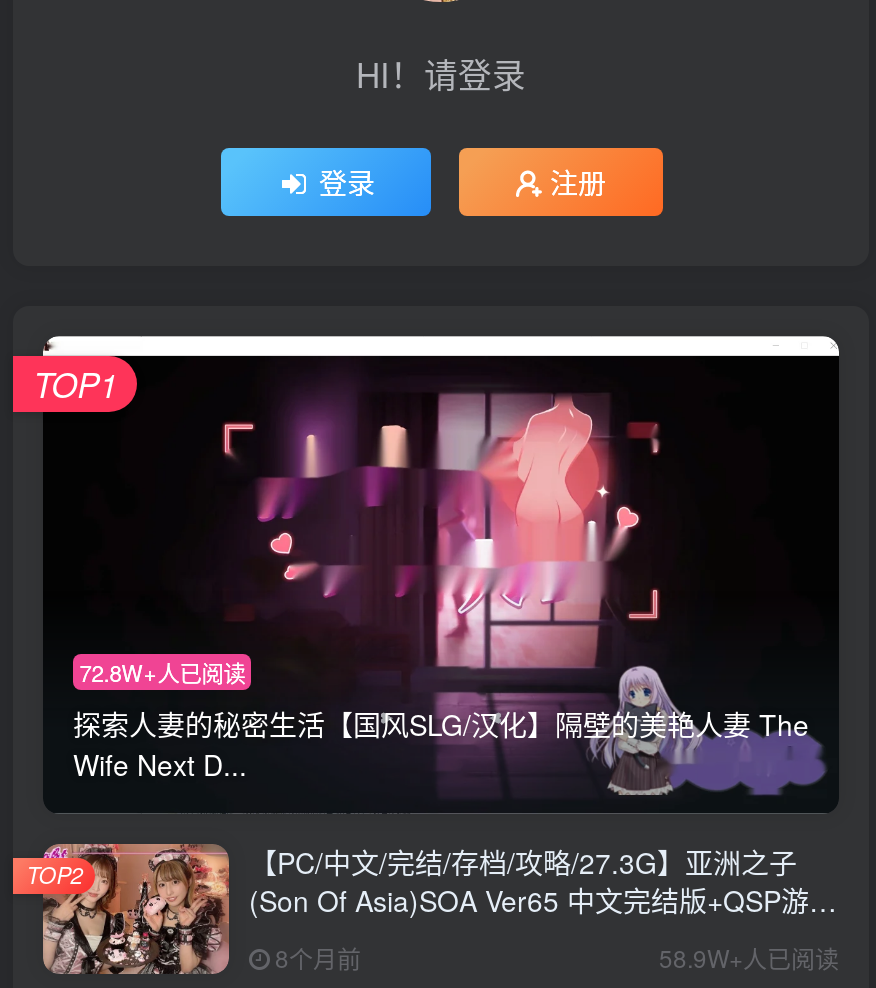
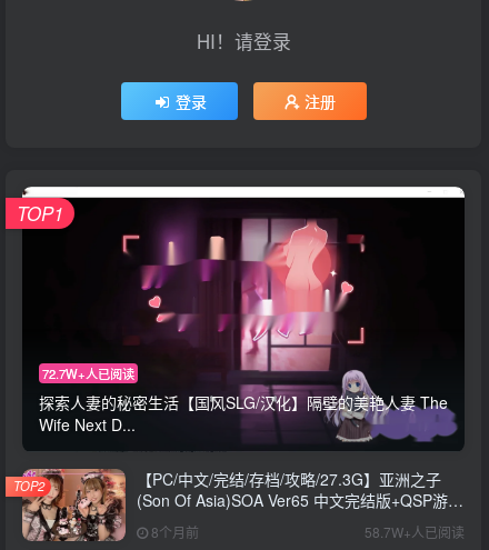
[79,655,245,687] 72.8W+人已阅读 -> [42,364,135,382] 72.7W+人已阅读
[659,940,839,974] 58.9W+人已阅读 -> [365,522,465,541] 58.7W+人已阅读

